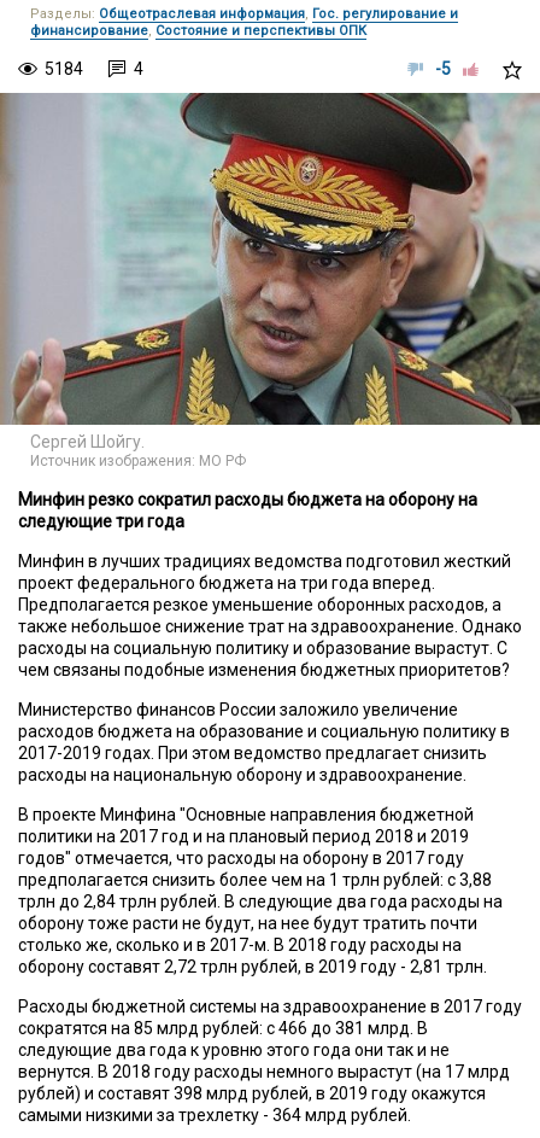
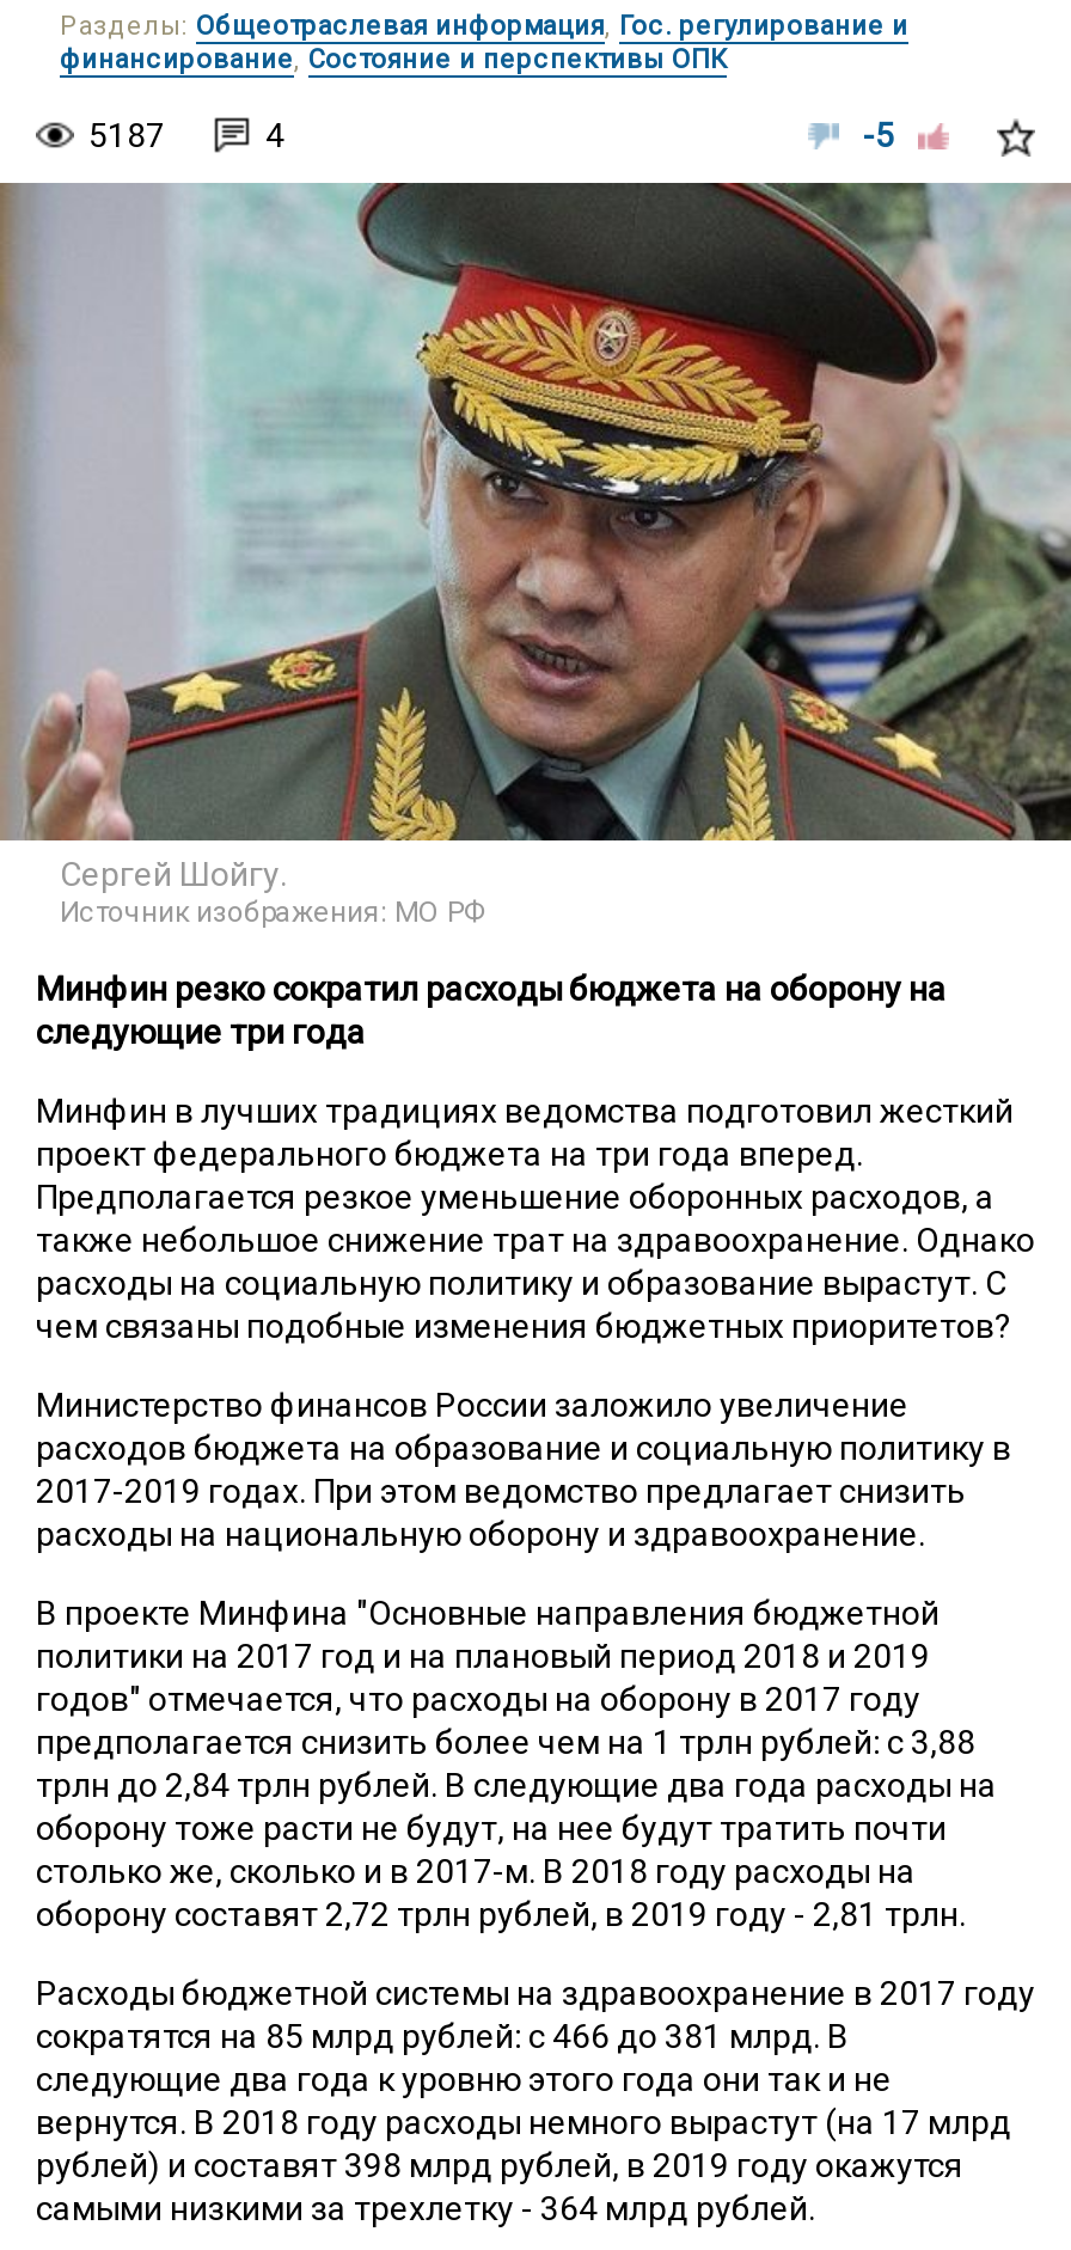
[45,59,83,79] 5184 -> [88,117,165,155] 5187

